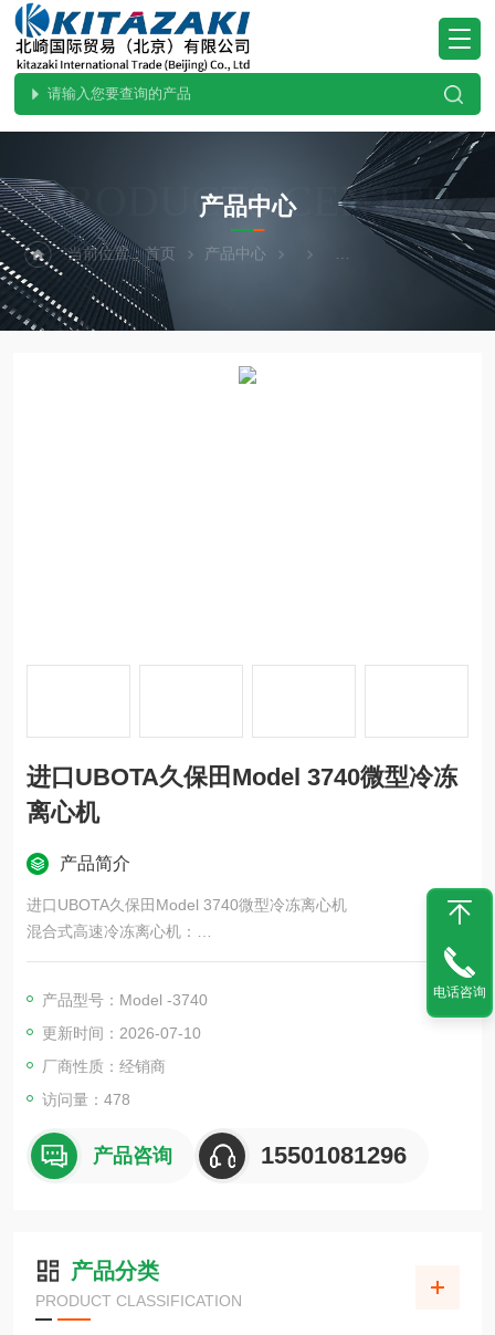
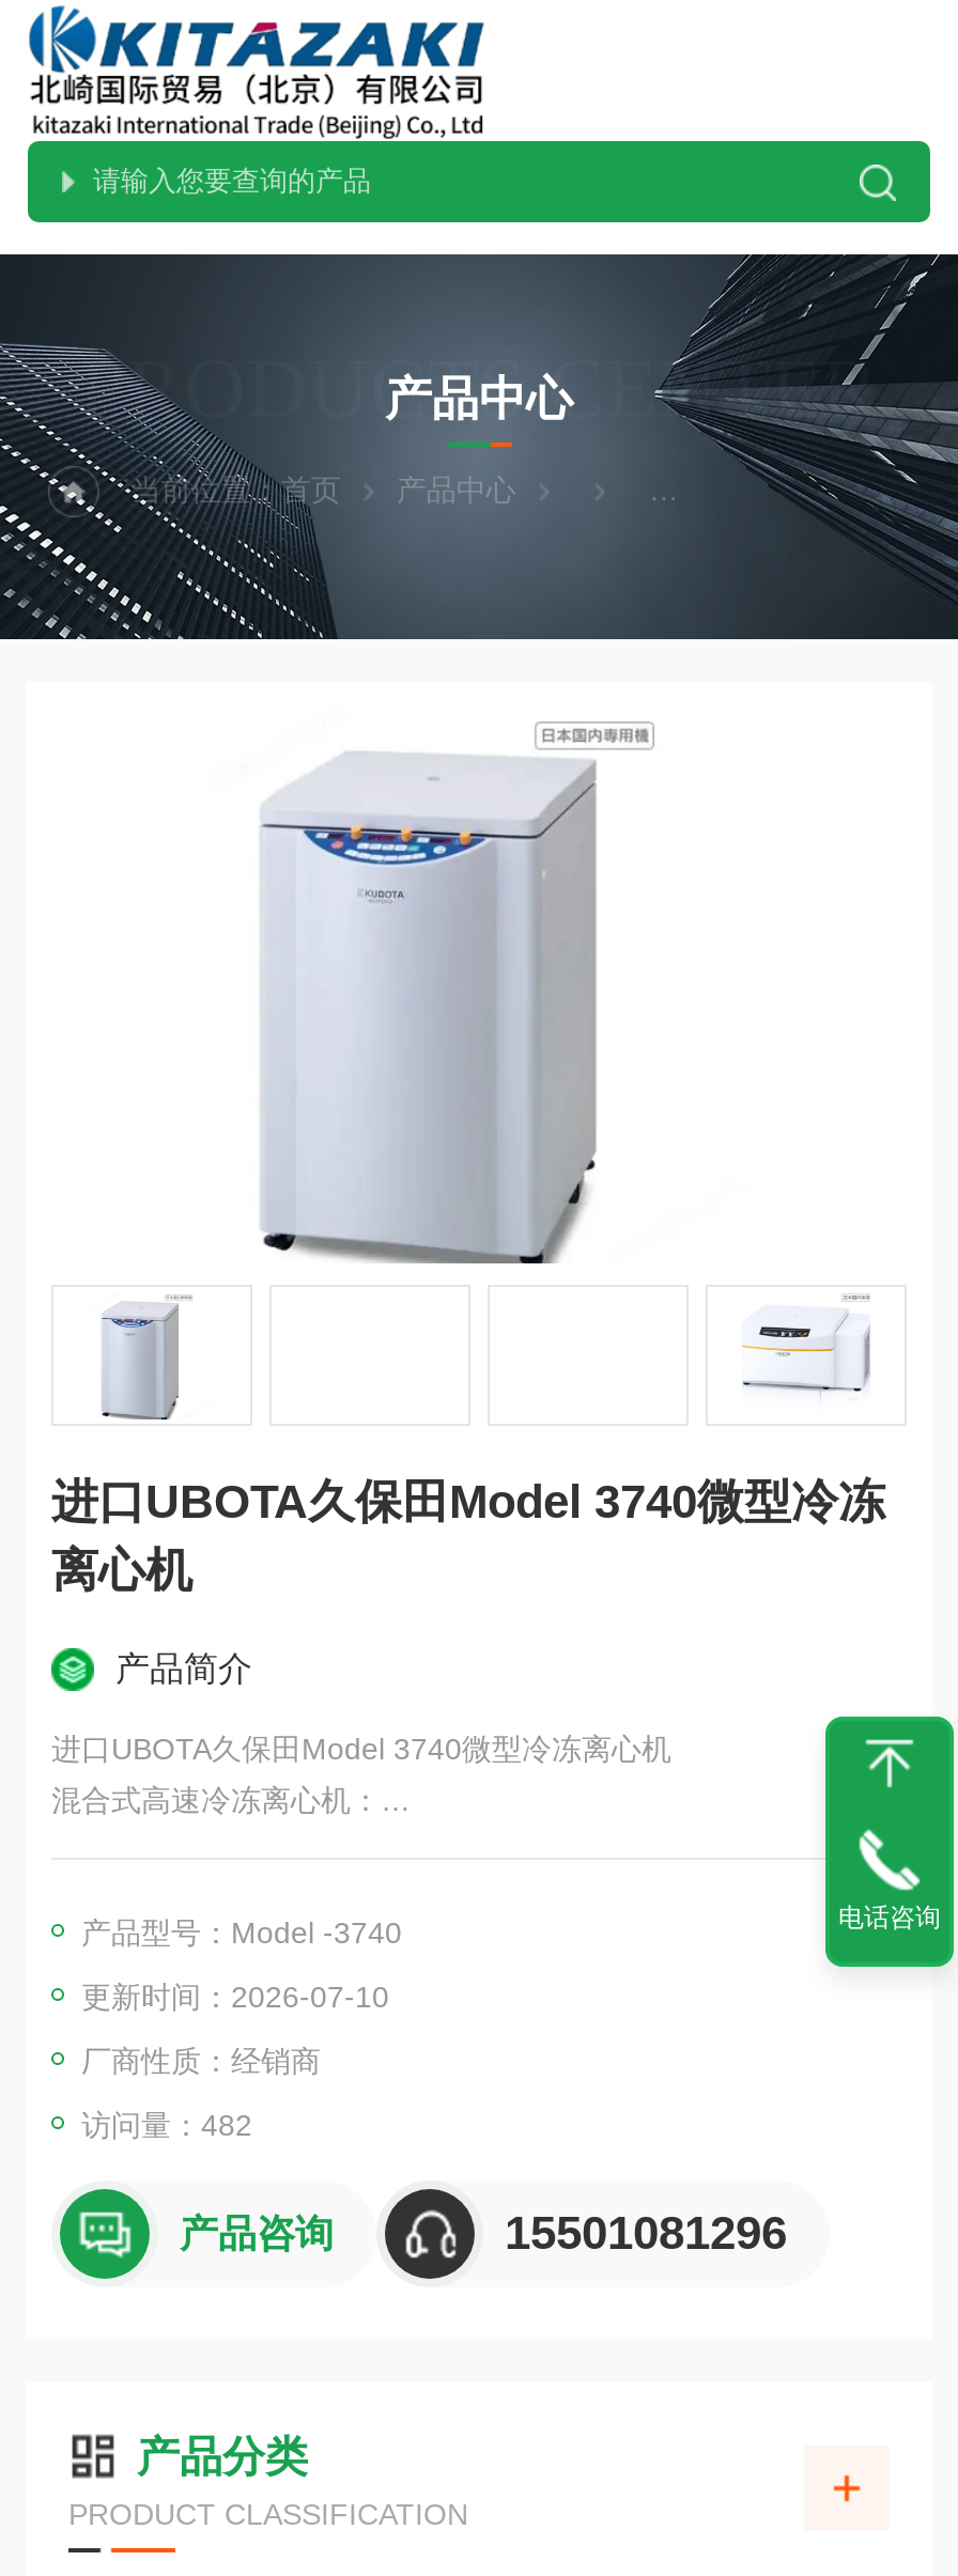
[438,17,482,61] [image] -> none
none -> [101,1295,190,1422] [image]
none -> [261,710,654,1266] [image]
none -> [742,1293,870,1394] [image]
[42,1091,130,1108] 访问量：478 -> [81,2108,252,2142] 访问量：482

